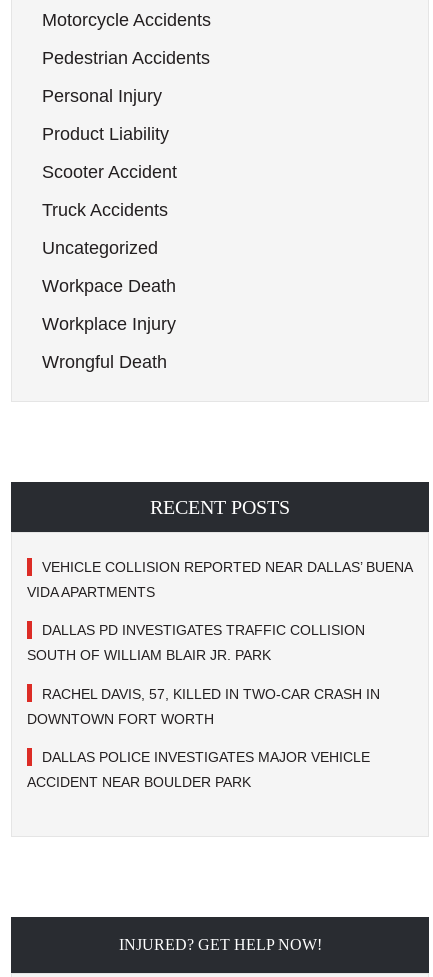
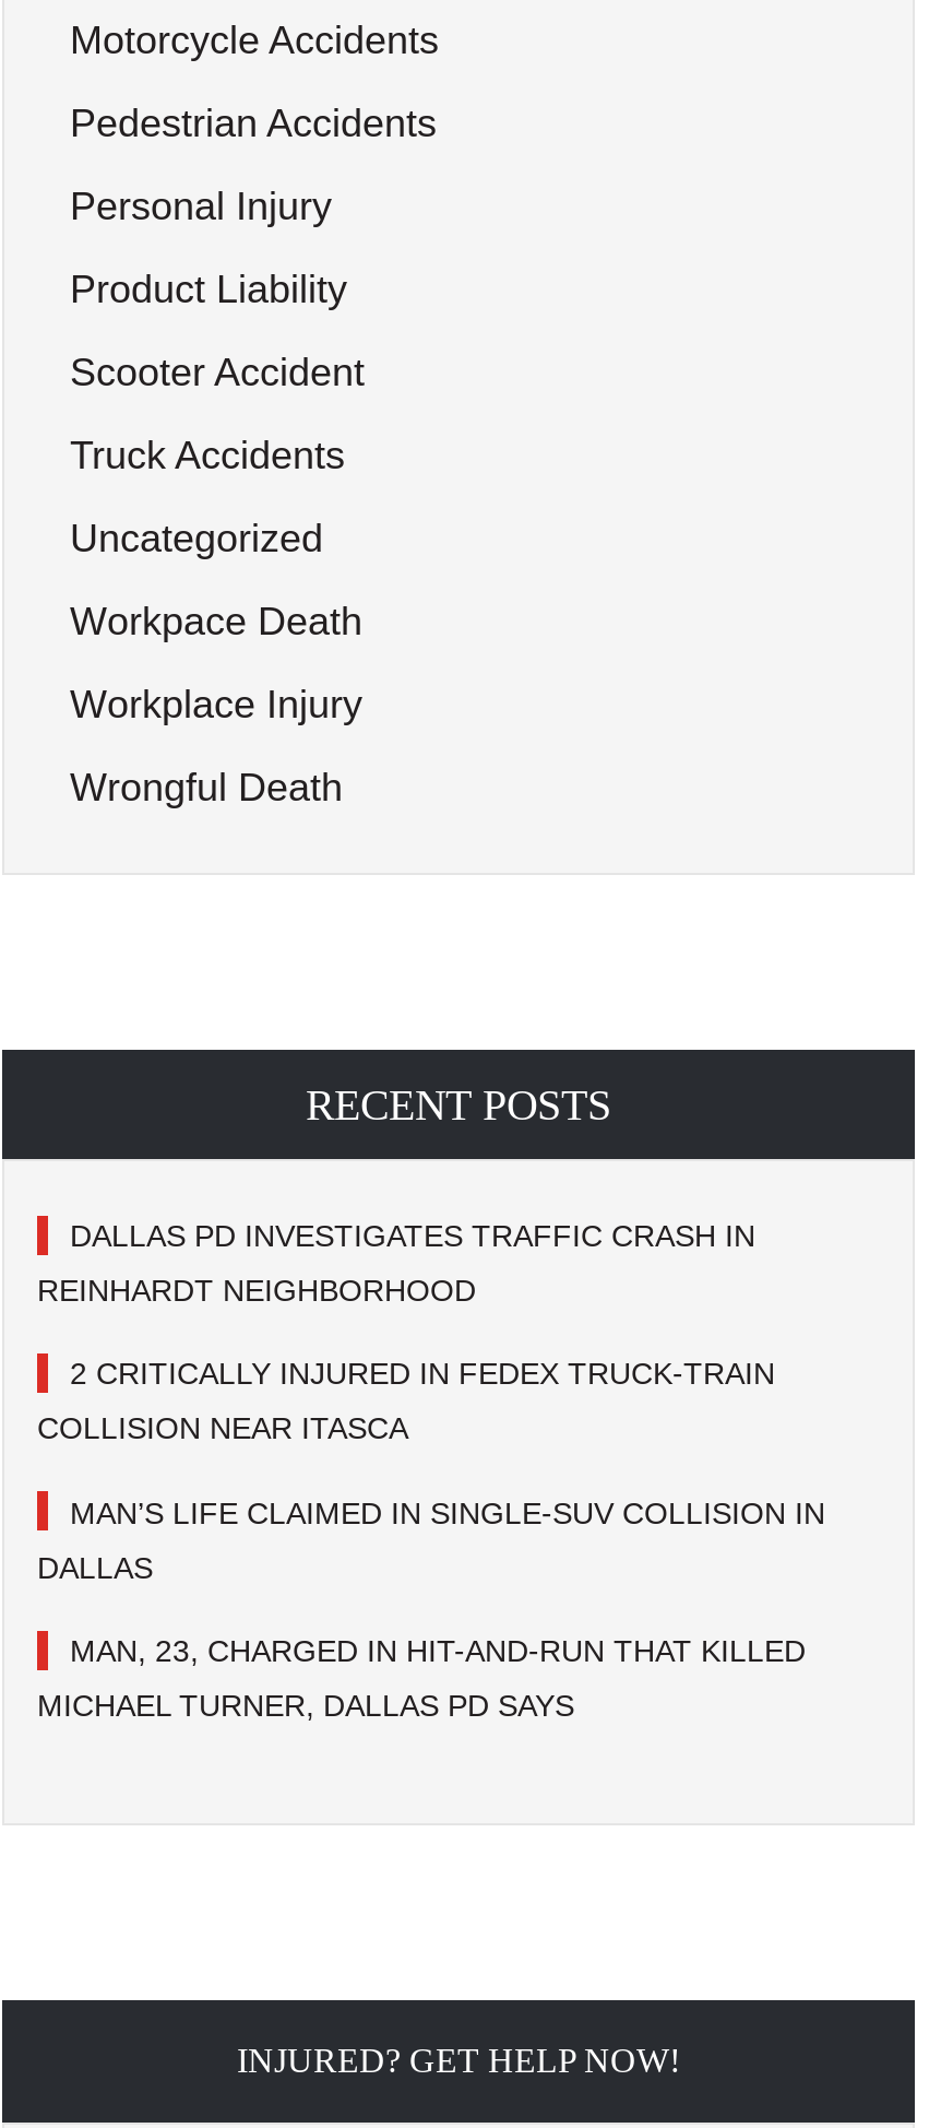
[42,559,412,575] VEHICLE COLLISION REPORTED NEAR DALLAS’ BUENA -> [70,1218,755,1253] DALLAS PD INVESTIGATES TRAFFIC CRASH IN
[27,584,155,600] VIDA APARTMENTS -> [37,1273,476,1308] REINHARDT NEIGHBORHOOD
[42,622,365,638] DALLAS PD INVESTIGATES TRAFFIC COLLISION -> [70,1357,775,1392] 2 CRITICALLY INJURED IN FEDEX TRUCK-TRAIN
[27,647,271,663] SOUTH OF WILLIAM BLAIR JR. PARK -> [37,1411,408,1446] COLLISION NEAR ITASCA
[42,686,380,702] RACHEL DAVIS, 57, KILLED IN TWO-CAR CRASH IN -> [70,1495,825,1530] MAN’S LIFE CLAIMED IN SINGLE-SUV COLLISION IN
[27,711,218,727] DOWNTOWN FORT WORTH -> [37,1549,162,1584] DALLAS
[42,749,370,765] DALLAS POLICE INVESTIGATES MAJOR VEHICLE -> [70,1633,806,1668] MAN, 23, CHARGED IN HIT-AND-RUN THAT KILLED
[27,774,255,790] ACCIDENT NEAR BOULDER PARK -> [37,1687,583,1722] MICHAEL TURNER, DALLAS PD SAYS

